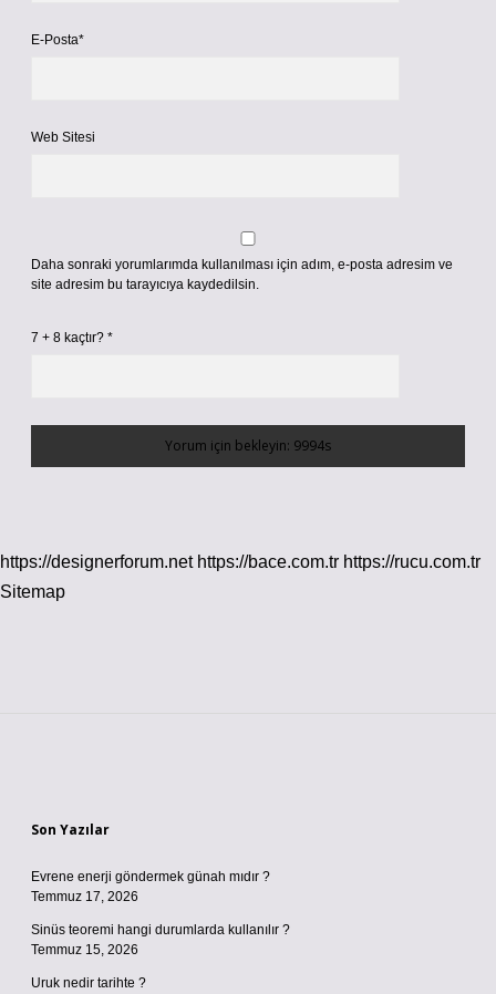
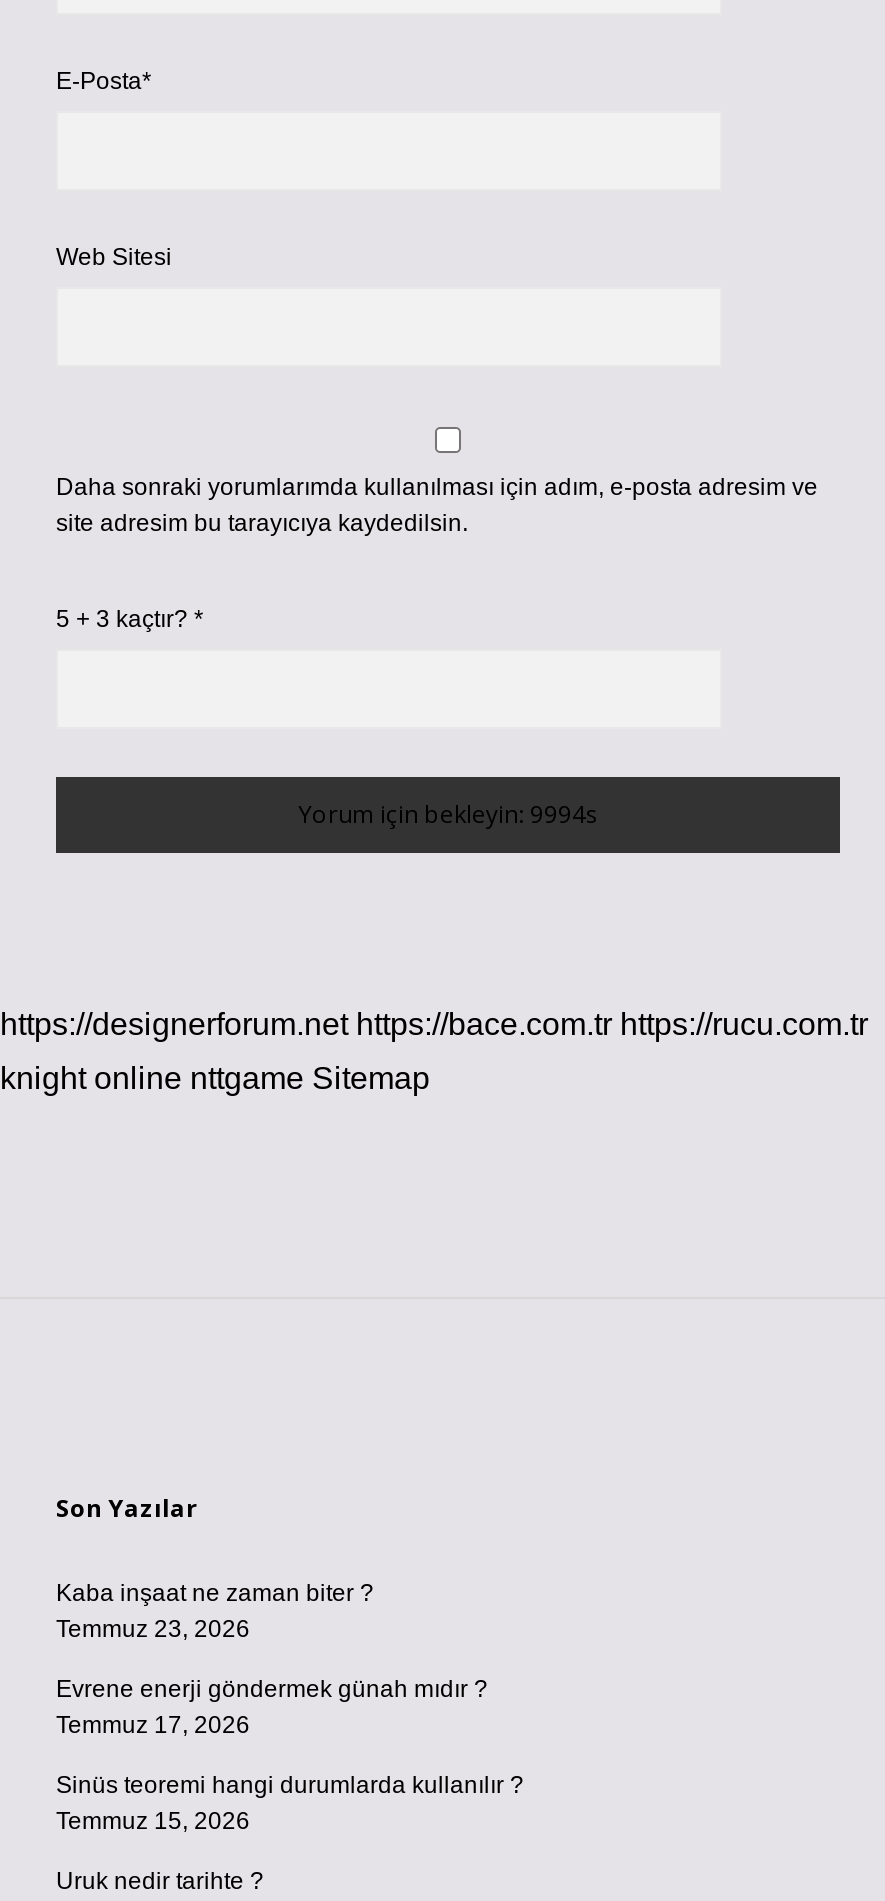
[31,330,113,345] 7 + 8 kaçtır? * -> [56,605,204,633] 5 + 3 kaçtır? *
[0,582,65,601] Sitemap -> [0,1061,430,1095] knight online nttgame Sitemap
none -> [56,1579,374,1643] Kaba inşaat ne zaman biter ? | Temmuz 23, 2026

